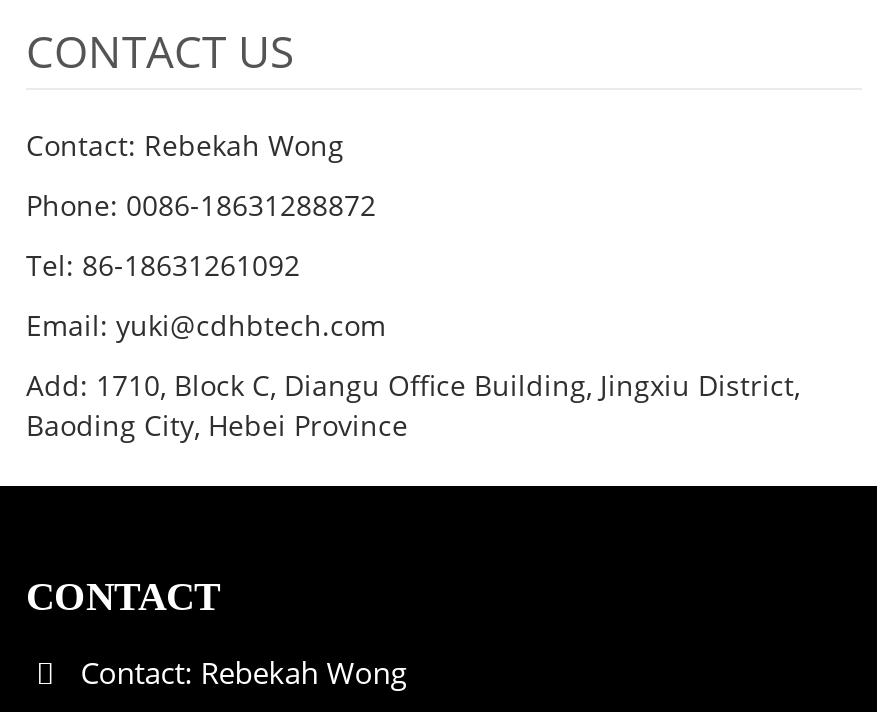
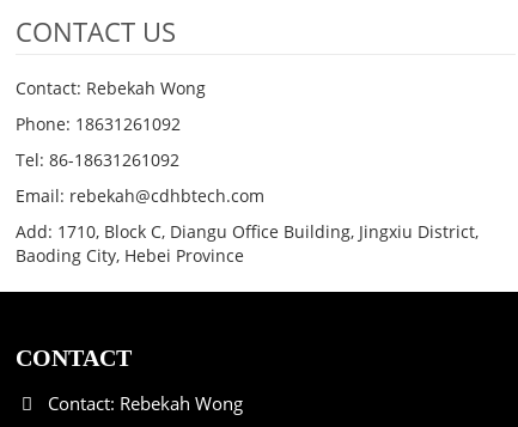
[26,186,376,224] Phone: 0086-18631288872 -> [16,113,181,135] Phone: 18631261092
[26,306,386,344] Email: yuki@cdhbtech.com -> [16,184,264,207] Email: rebekah@cdhbtech.com

